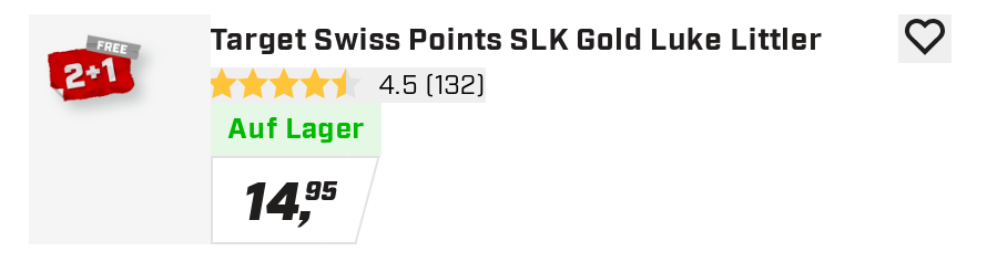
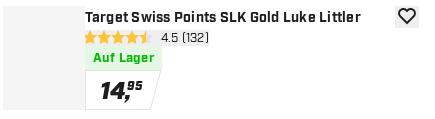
[44,34,144,107] [image] -> none

